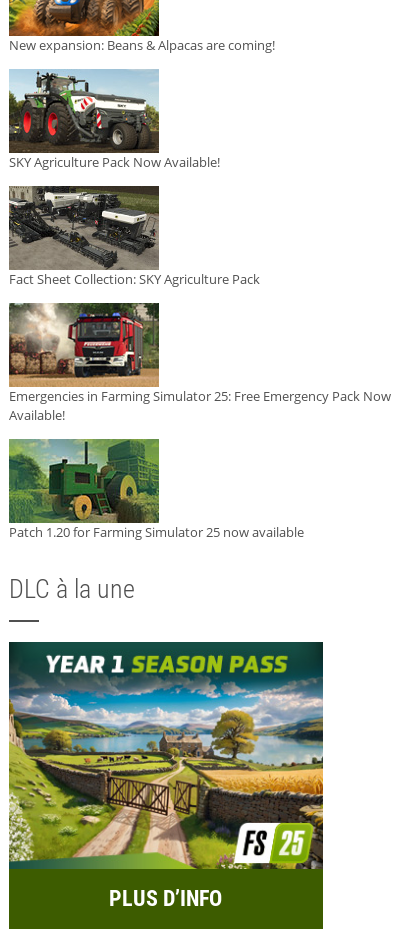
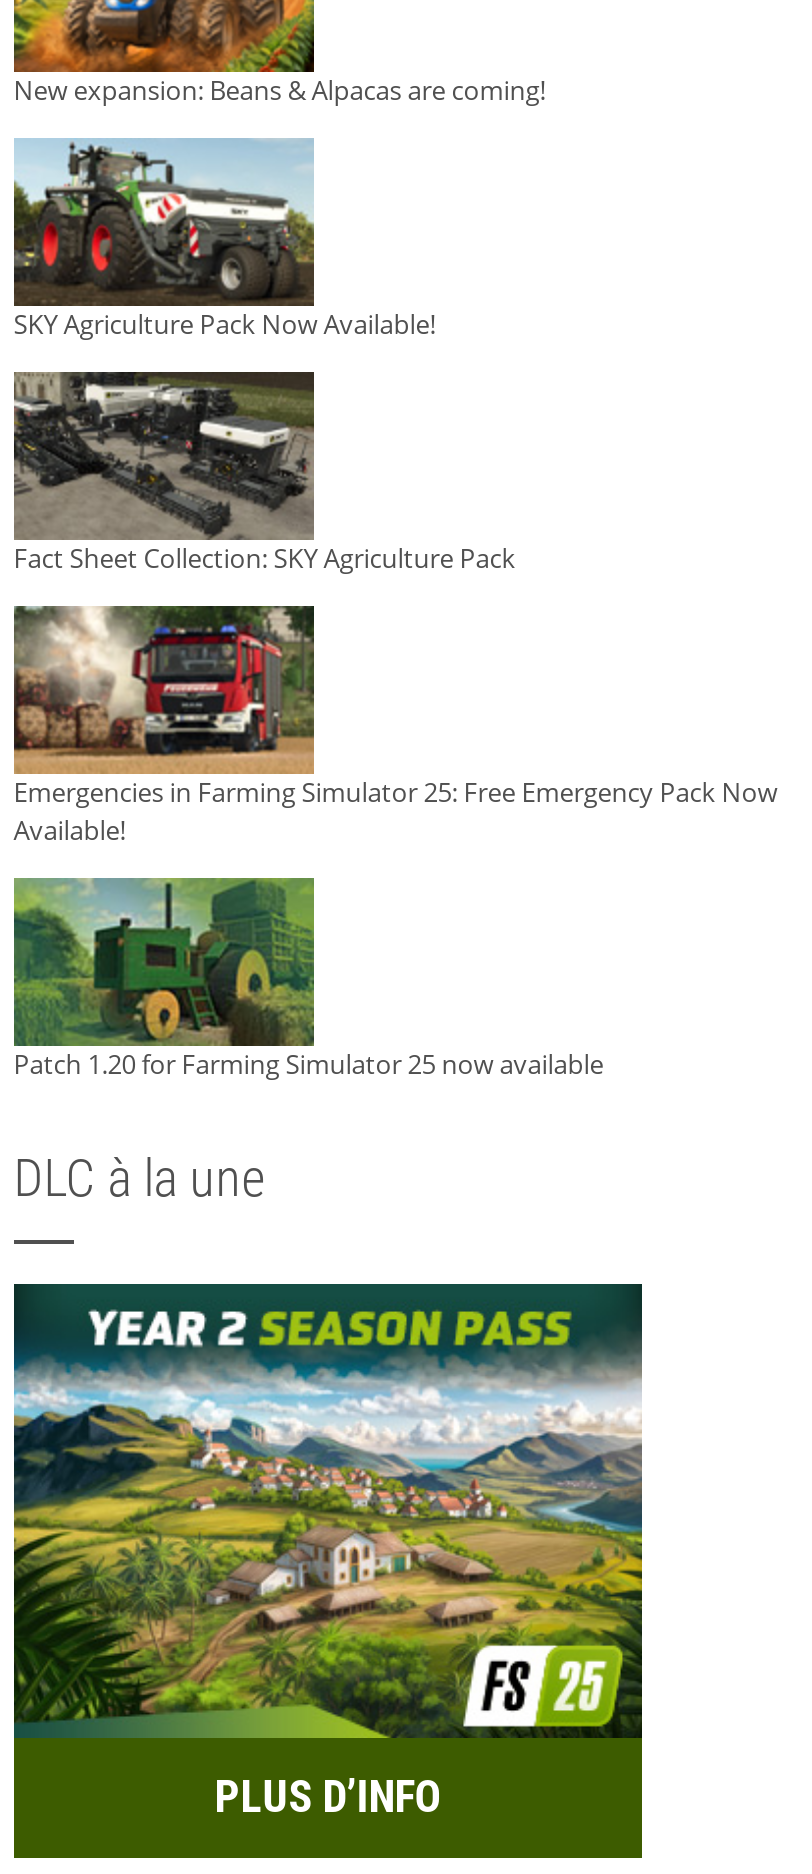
[8,657,324,870] [image] -> [12,1312,644,1738] [image]

